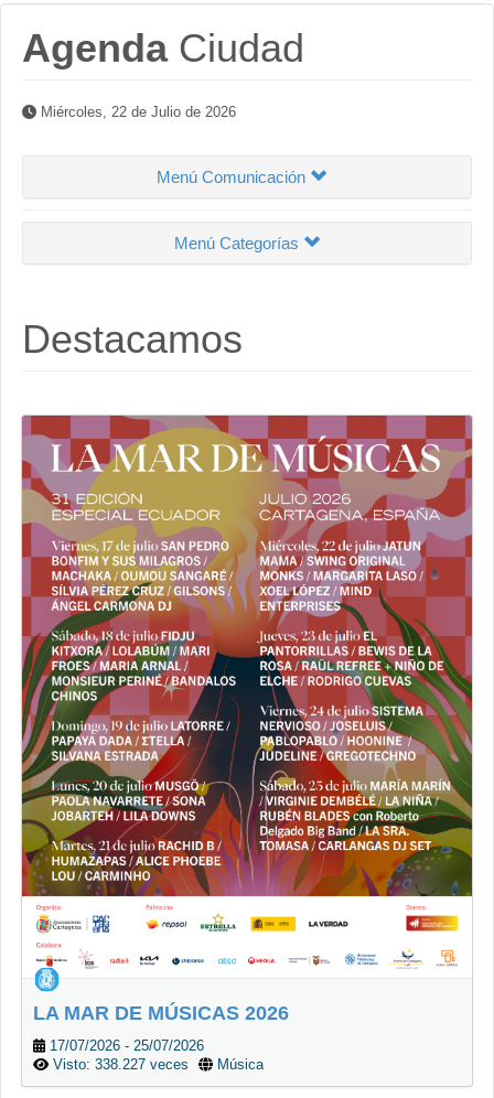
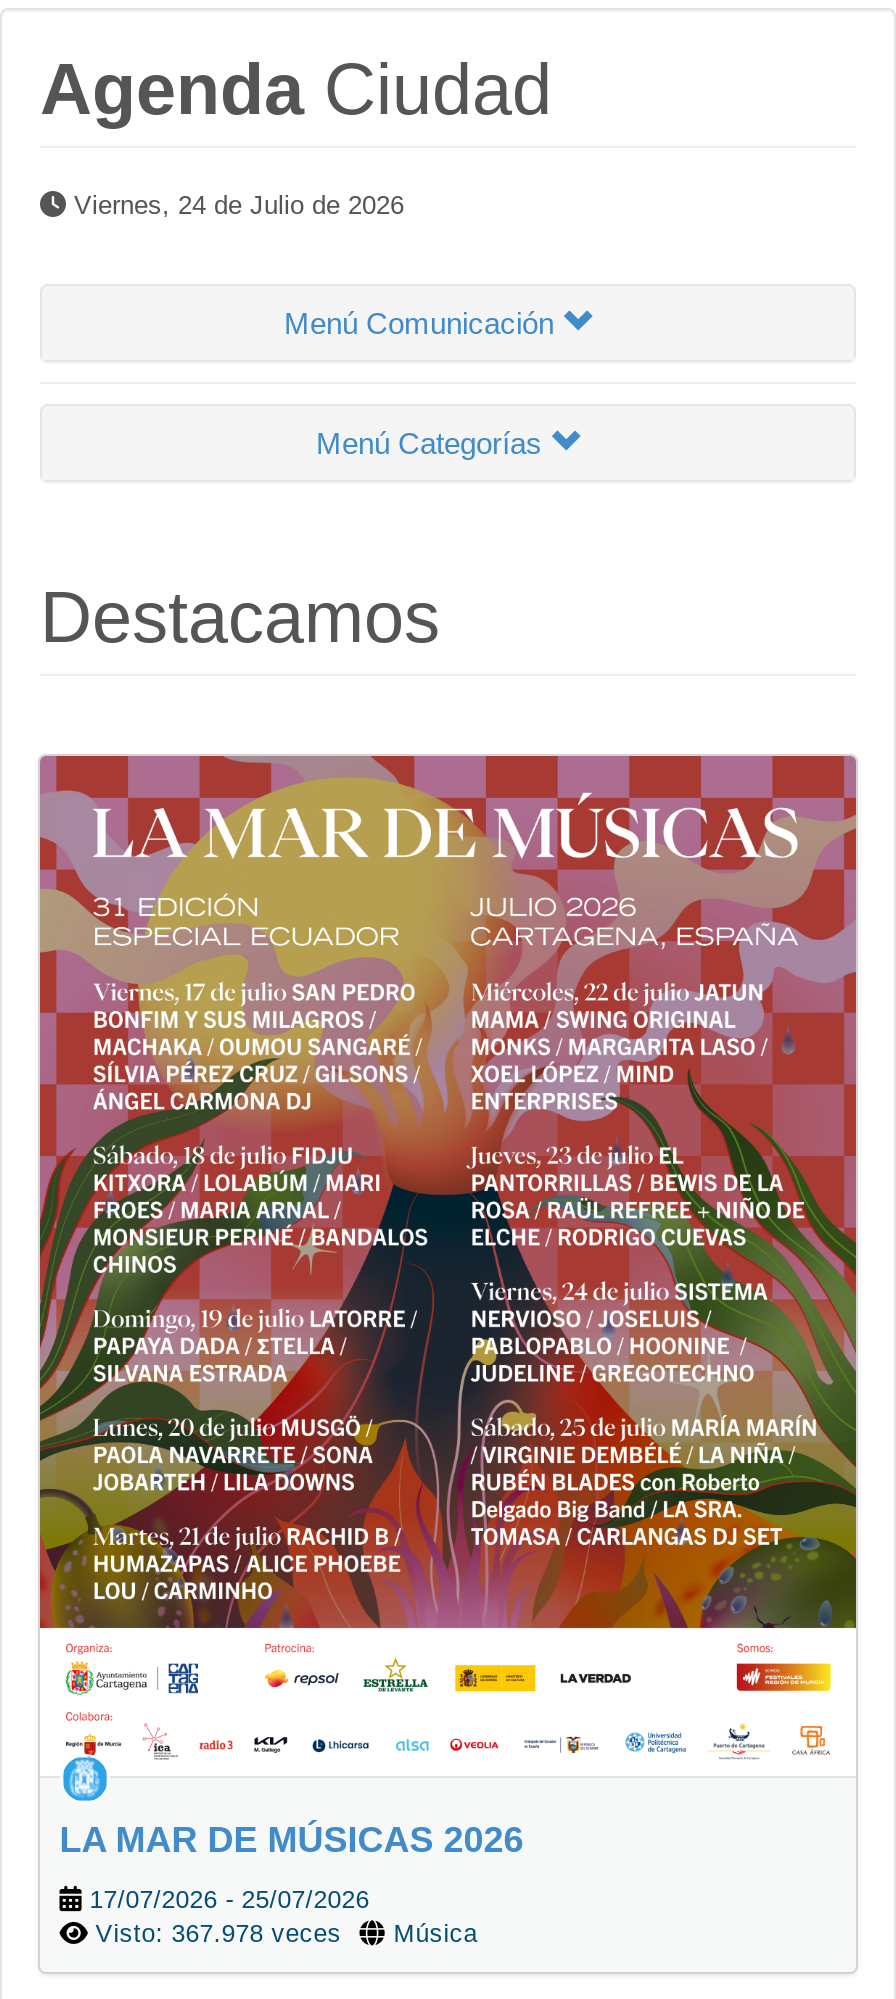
[36,104,236,120] Miércoles, 22 de Julio de 2026 -> [66,190,404,220] Viernes, 24 de Julio de 2026
[48,1057,263,1072] Visto: 338.227 veces Música -> [88,1920,478,1948] Visto: 367.978 veces Música

